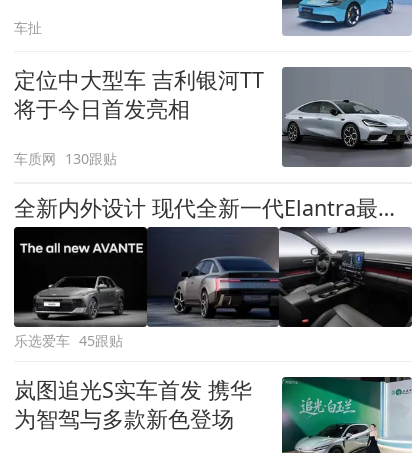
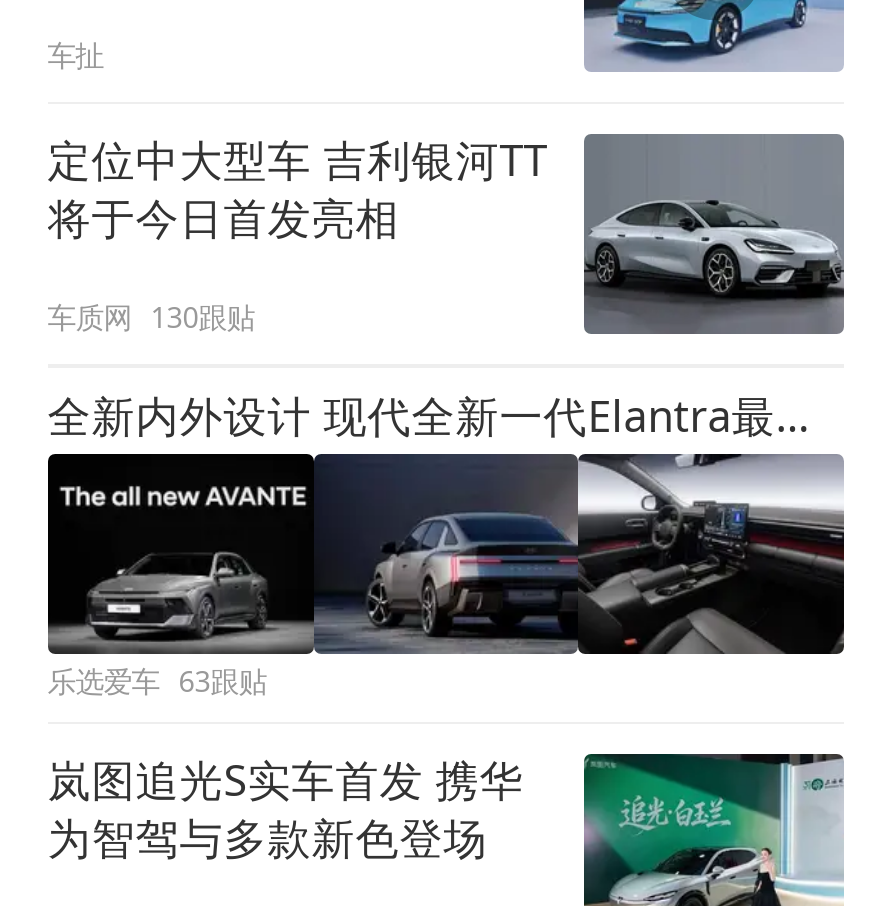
[14,331,123,350] 乐选爱车 45跟贴 -> [47,663,267,701] 乐选爱车 63跟贴

